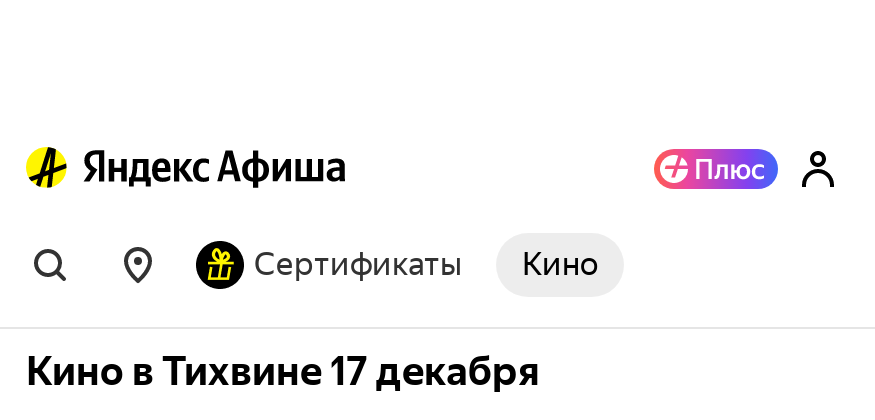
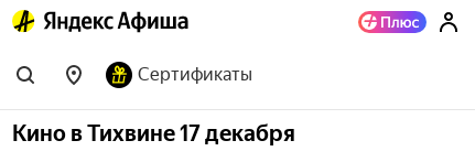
[522,245,598,283] Кино -> none

